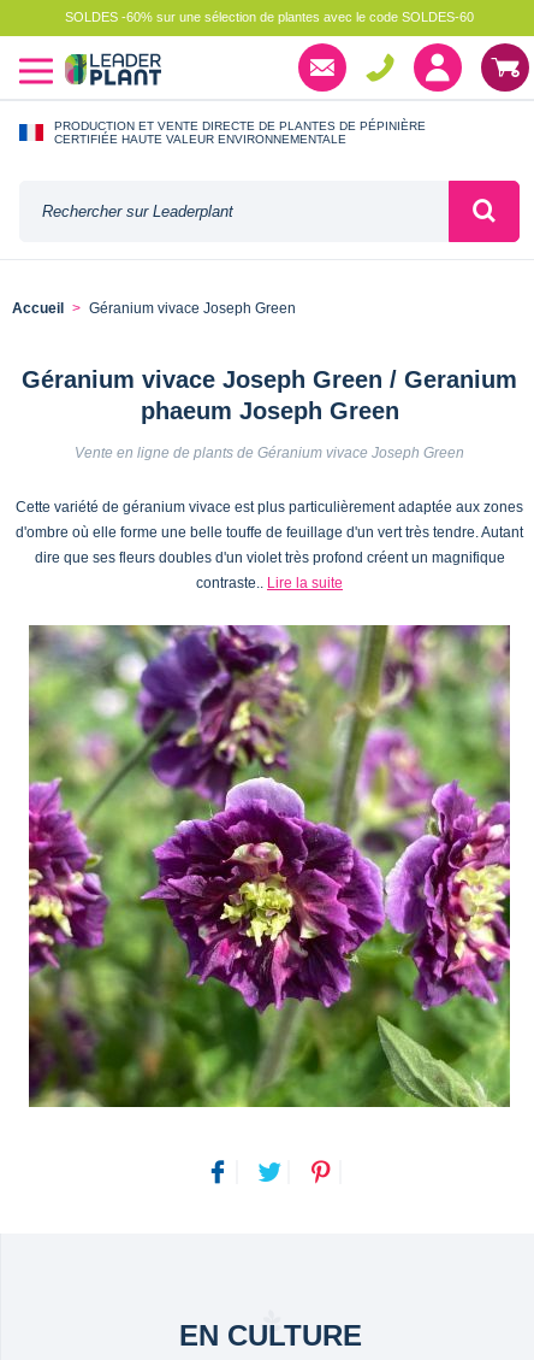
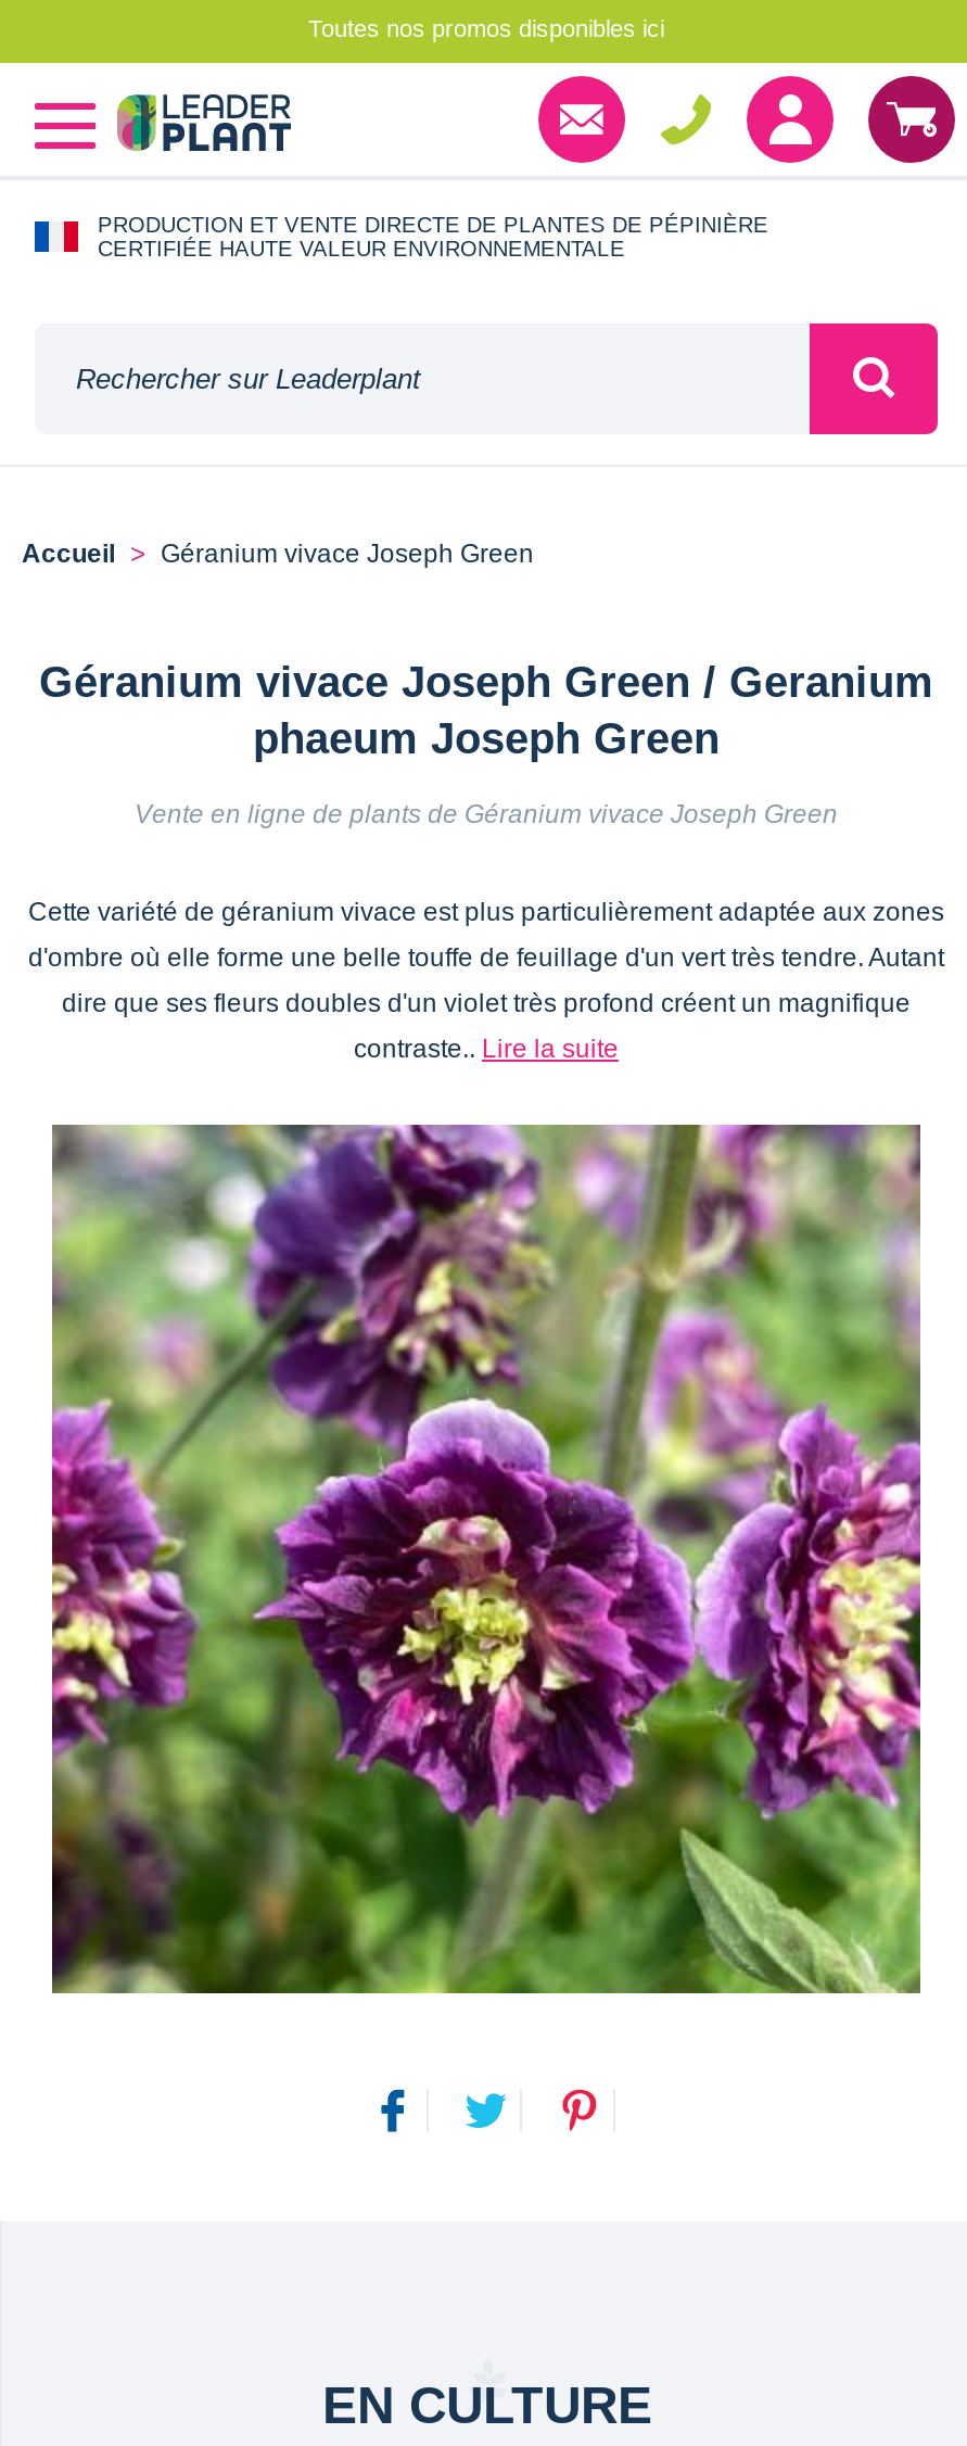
[65,10,474,24] SOLDES -60% sur une sélection de plantes avec le code SOLDES-60 -> [308,15,664,41] Toutes nos promos disponibles ici

